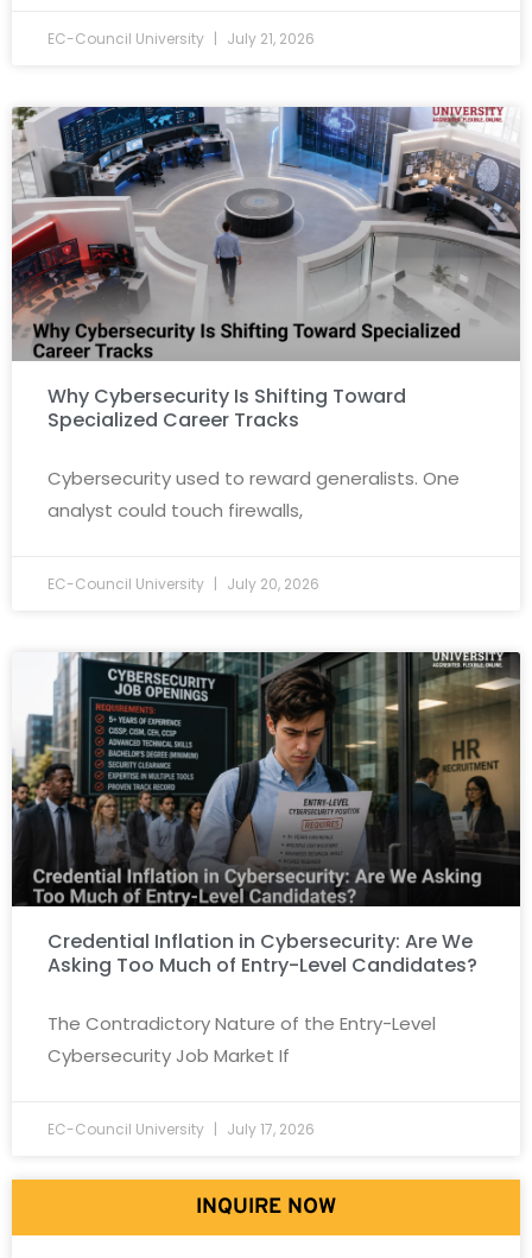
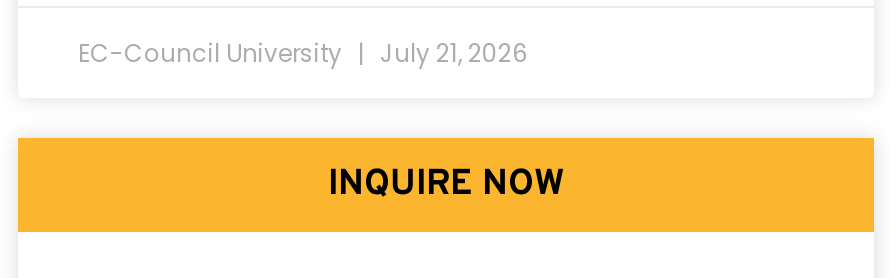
[11,106,521,593] [image] | Why Cybersecurity Is Shifting Toward | Specialized Career Tracks | Cybersecurity used to reward generalists. One | analyst could touch firewalls, | EC-Council University | July 20, 2026 -> none
[11,651,521,1139] [image] | Credential Inflation in Cybersecurity: Are We | Asking Too Much of Entry-Level Candidates? | The Contradictory Nature of the Entry-Level | Cybersecurity Job Market If | EC-Council University | July 17, 2026 -> none

